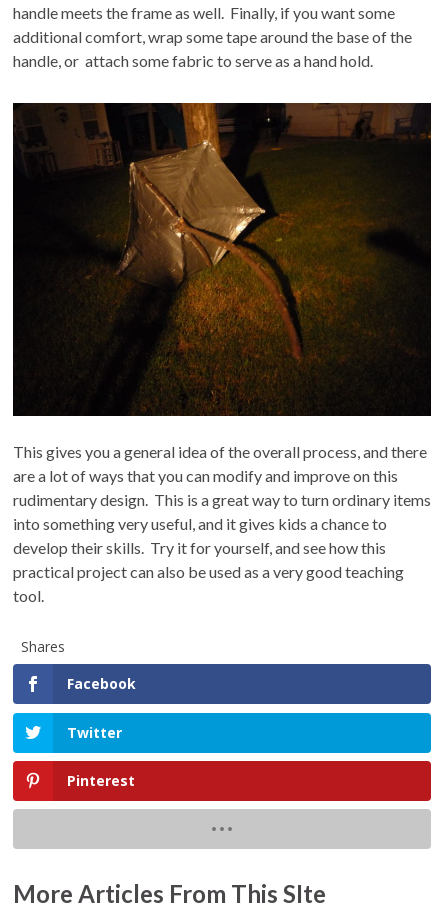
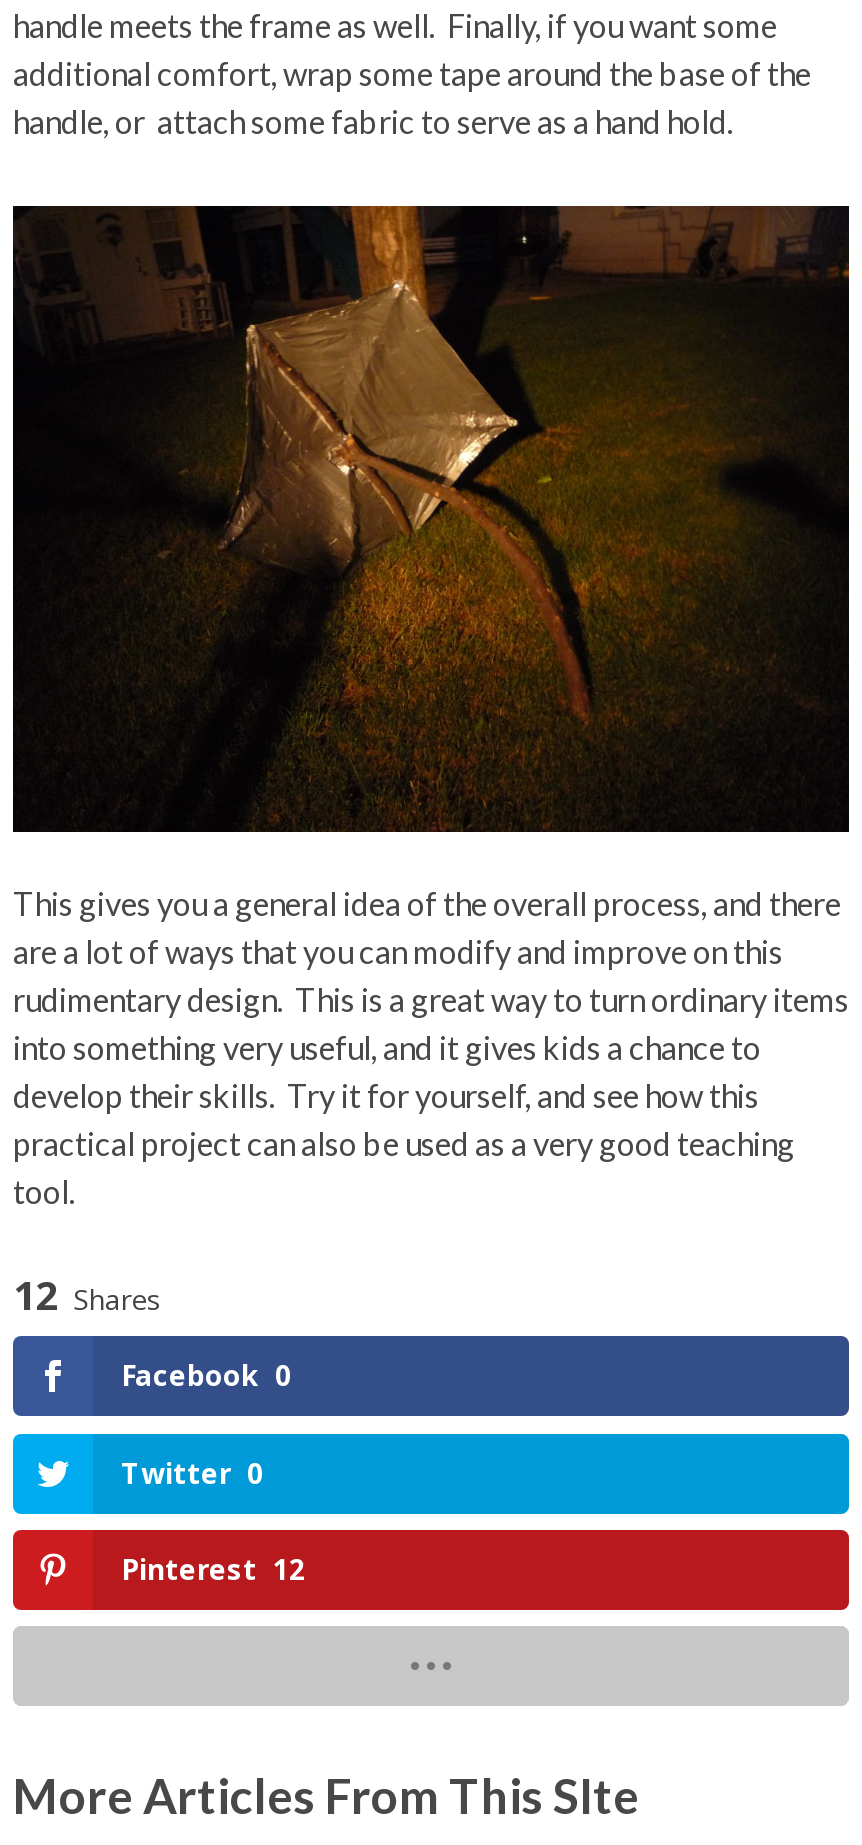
[21,637,65,656] Shares -> [13,1269,161,1323] 12 Shares
[67,674,136,693] Facebook -> [121,1357,291,1395] Facebook 0
[67,723,122,742] Twitter -> [121,1453,263,1491] Twitter 0
[67,771,135,790] Pinterest -> [121,1550,305,1588] Pinterest 12

